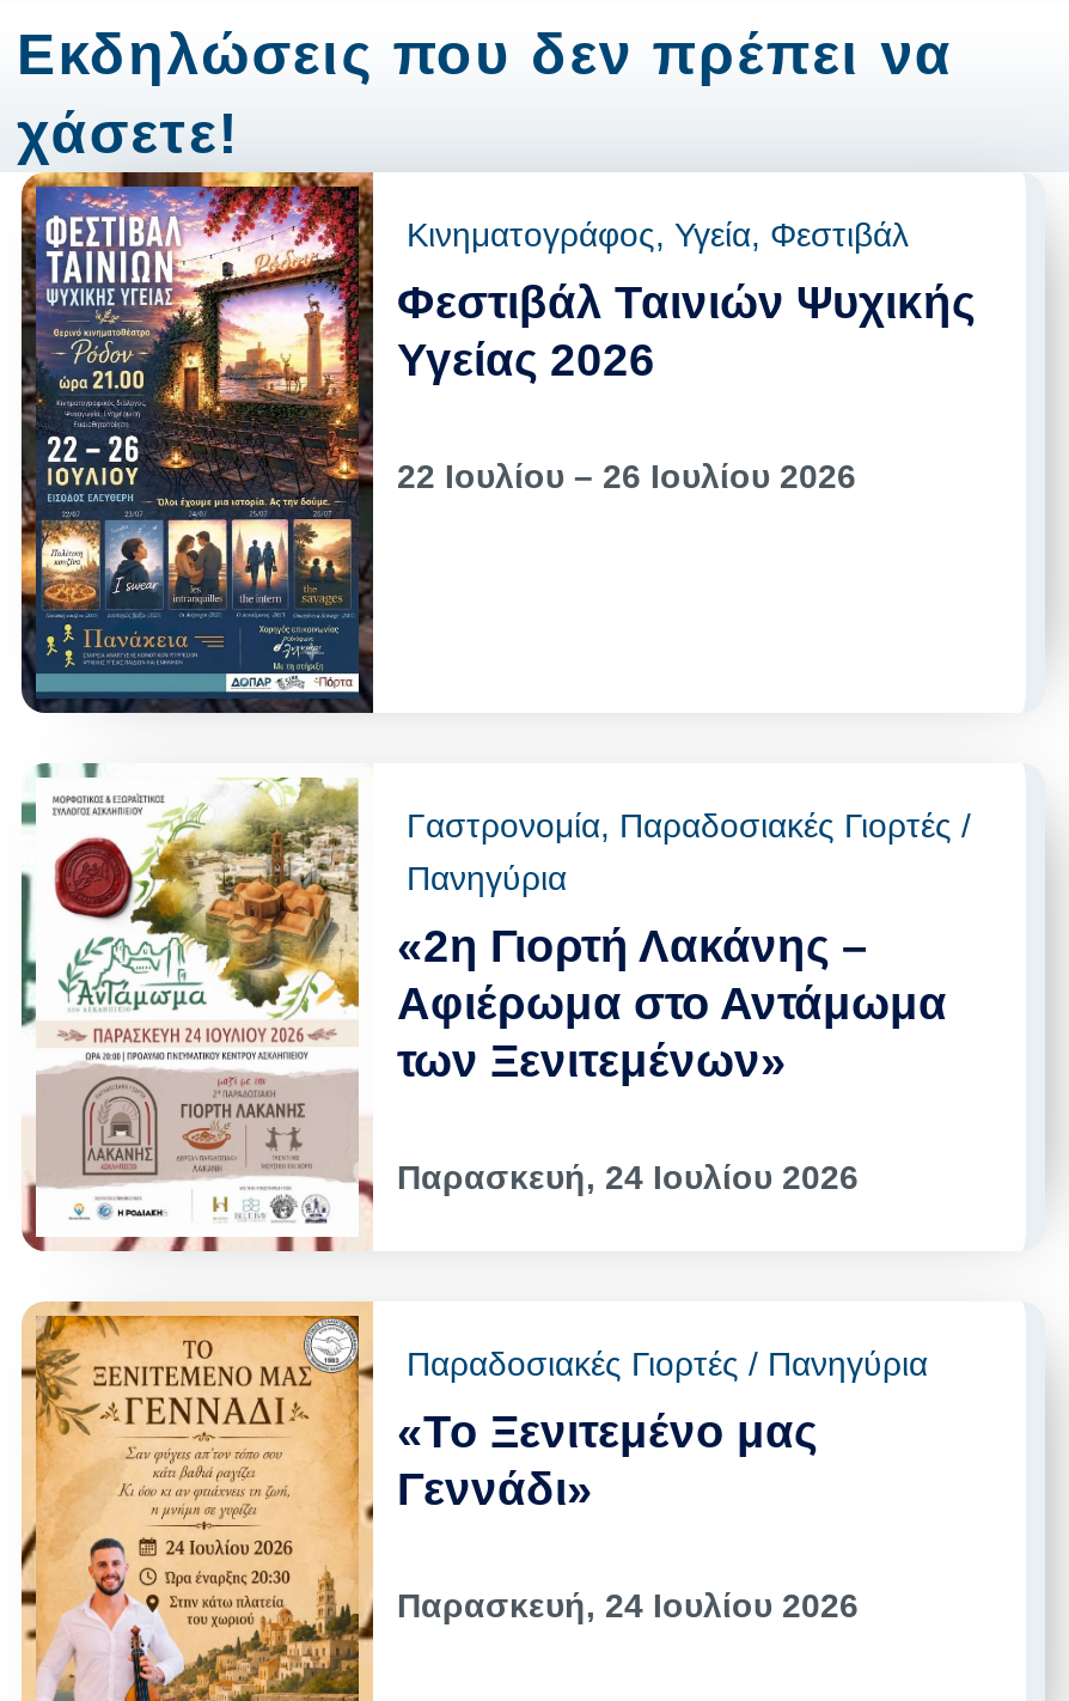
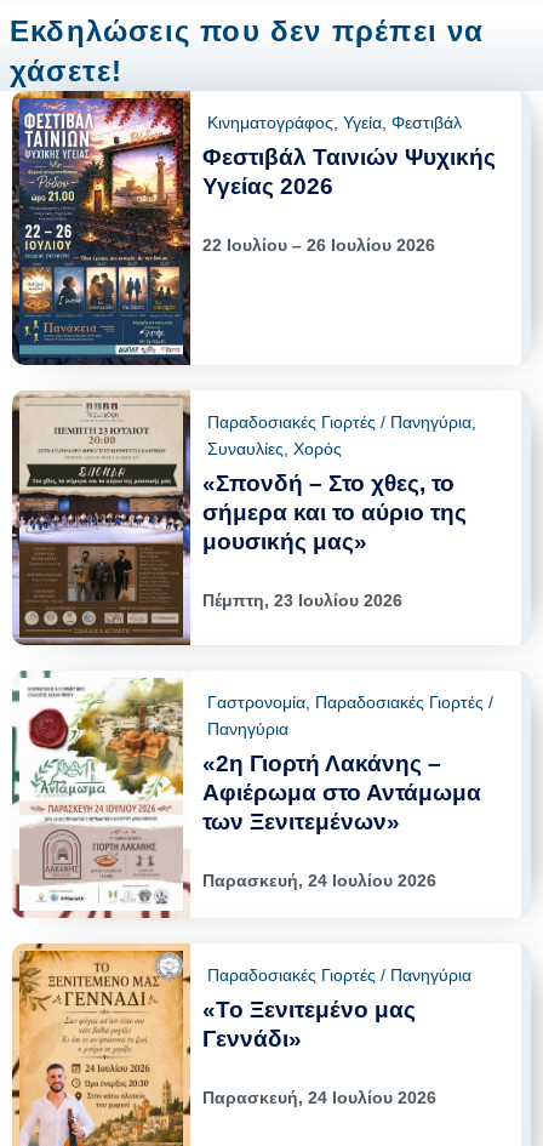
none -> [11,390,476,645] [image] | Παραδοσιακές Γιορτές / Πανηγύρια, | Συναυλίες, Χορός | «Σπονδή – Στο χθες, το | σήμερα και το αύριο της | μουσικής μας» | Πέμπτη, 23 Ιουλίου 2026

